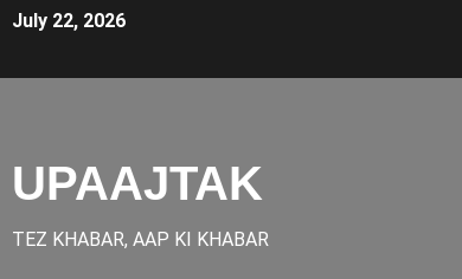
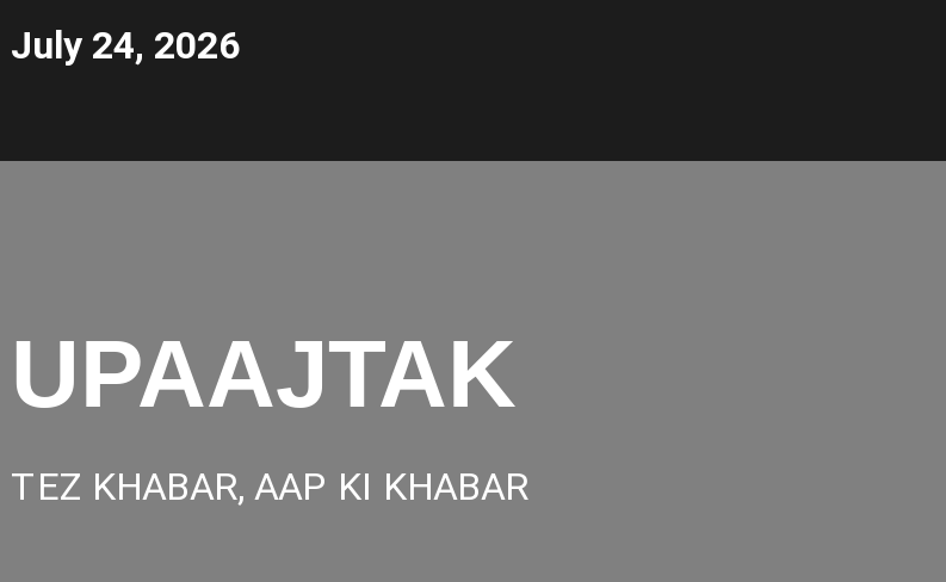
[12,10,126,32] July 22, 2026 -> [11,23,240,69] July 24, 2026

